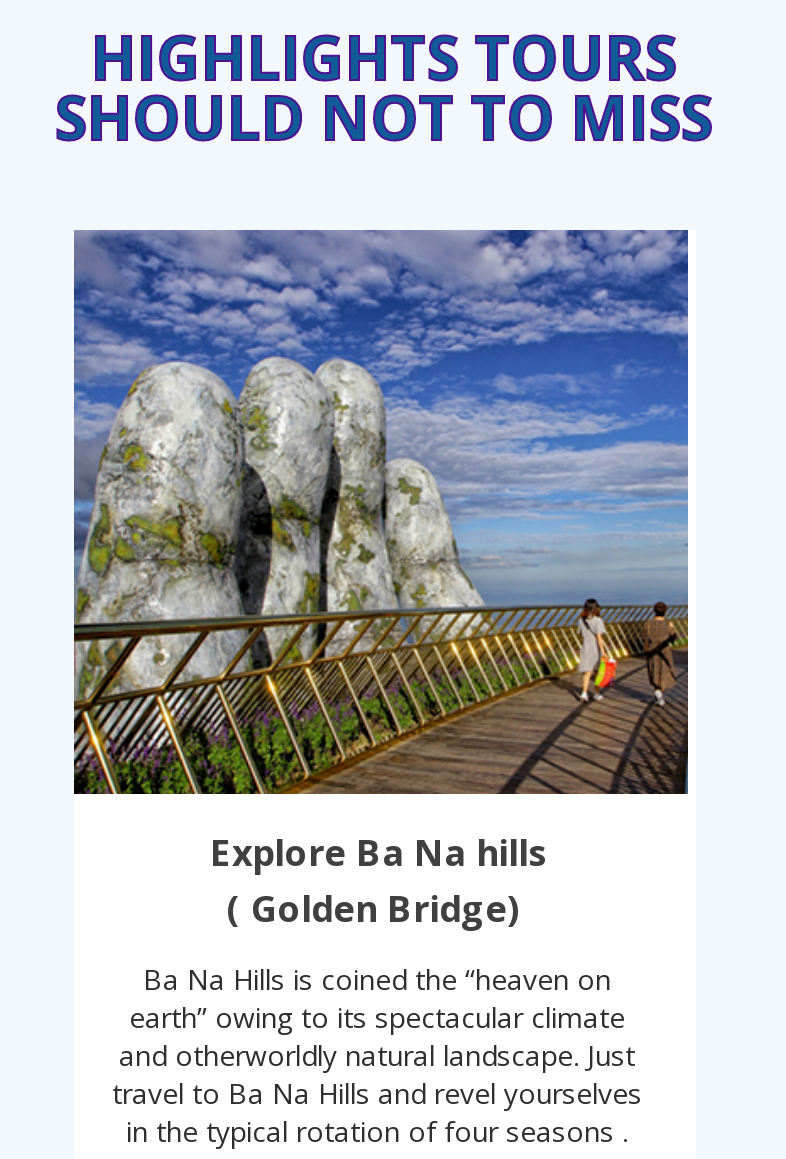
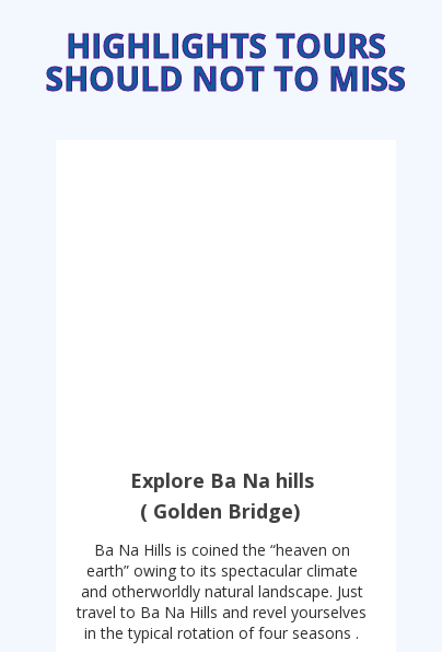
[72,228,690,796] [image] -> none

